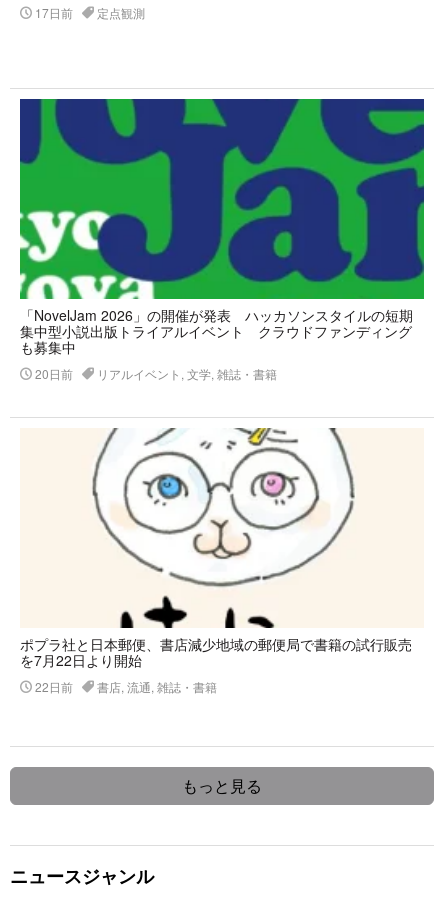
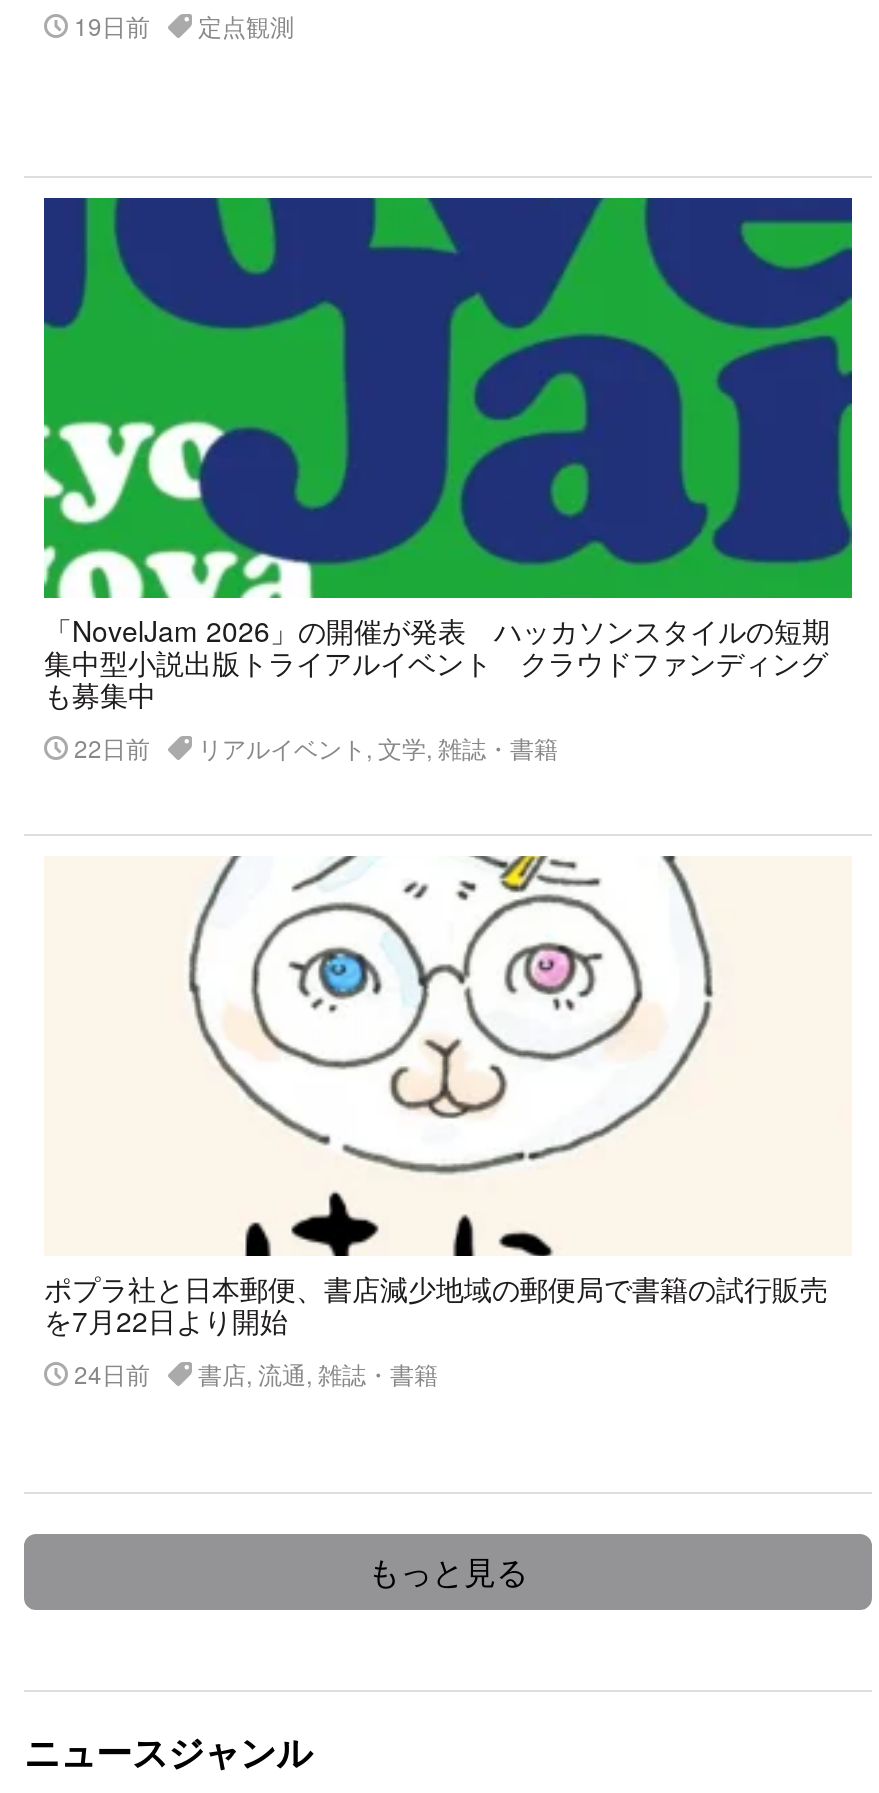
[32,4,145,21] 17日前 定点観測 -> [68,8,294,42] 19日前 定点観測
[32,365,277,382] 20日前 リアルイベント, 文学, 雑誌・書籍 -> [68,730,558,764] 22日前 リアルイベント, 文学, 雑誌・書籍
[32,678,217,695] 22日前 書店, 流通, 雑誌・書籍 -> [68,1356,438,1390] 24日前 書店, 流通, 雑誌・書籍

